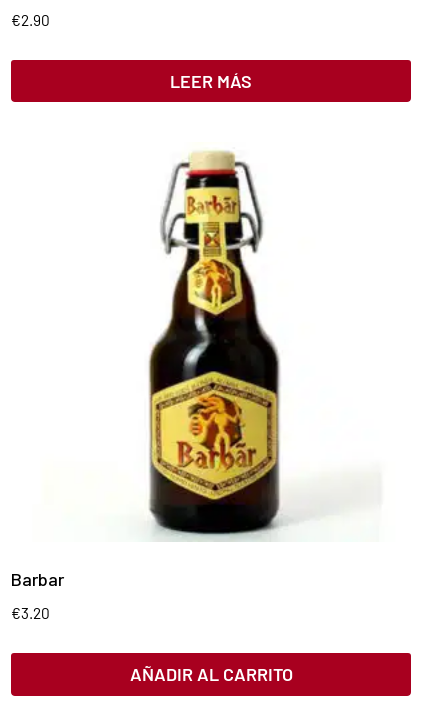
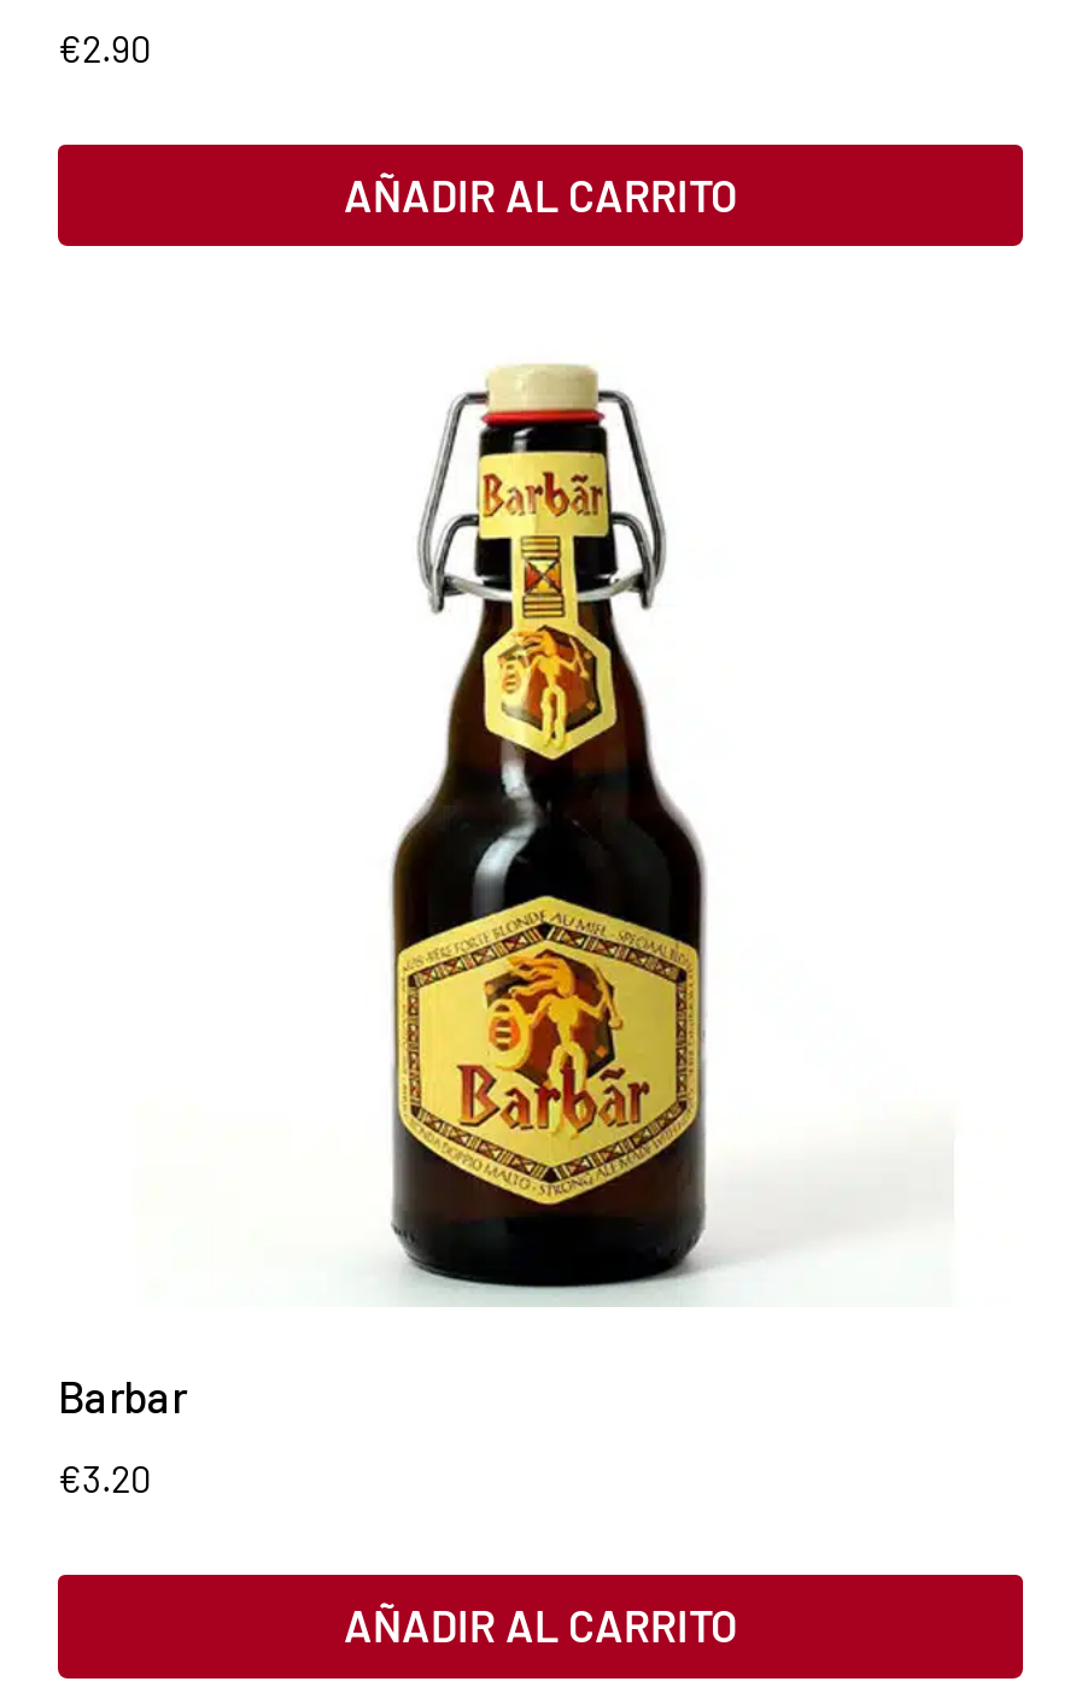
[170,70,252,92] LEER MÁS -> [344,169,737,222] AÑADIR AL CARRITO

